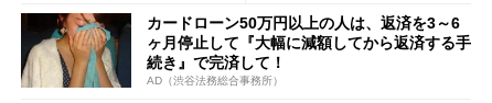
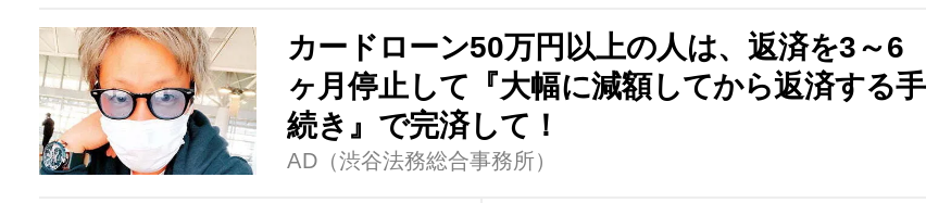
[20,12,132,89] [image] -> [39,25,256,177] [image]

